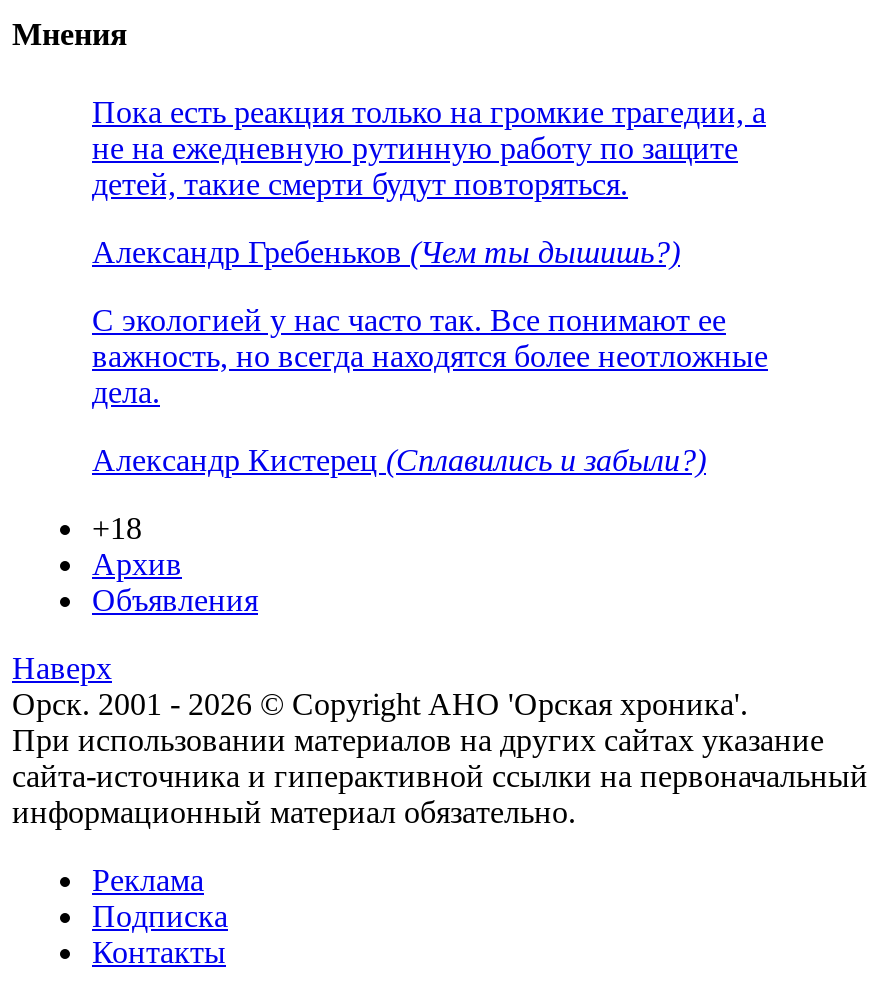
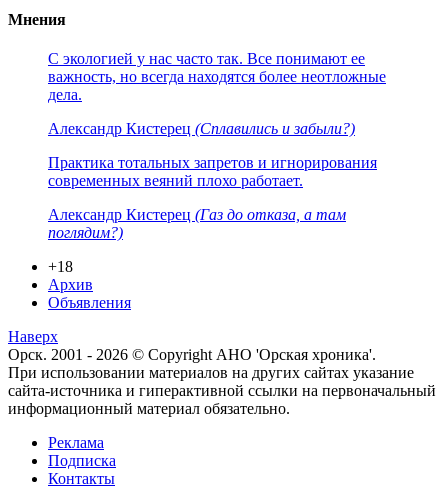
[92,95,766,269] Пока есть реакция только на громкие трагедии, а | не на ежедневную рутинную работу по защите | детей, такие смерти будут повторяться. | Александр Гребеньков (Чем ты дышишь?) -> none
moved [92,303,768,477] -> [48,50,386,137]: С экологией у нас часто так. Все понимают ее | важность, но всегда находятся более неотложные | дела. | Александр Кистерец (Сплавились и забыли?)
none -> [48,154,377,241] Практика тотальных запретов и игнорирования | современных веяний плохо работает. | Александр Кистерец (Газ до отказа, а там | поглядим?)

